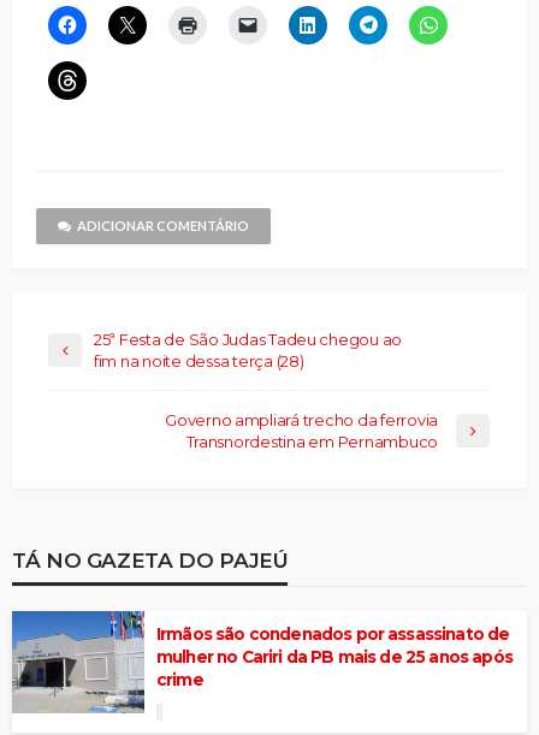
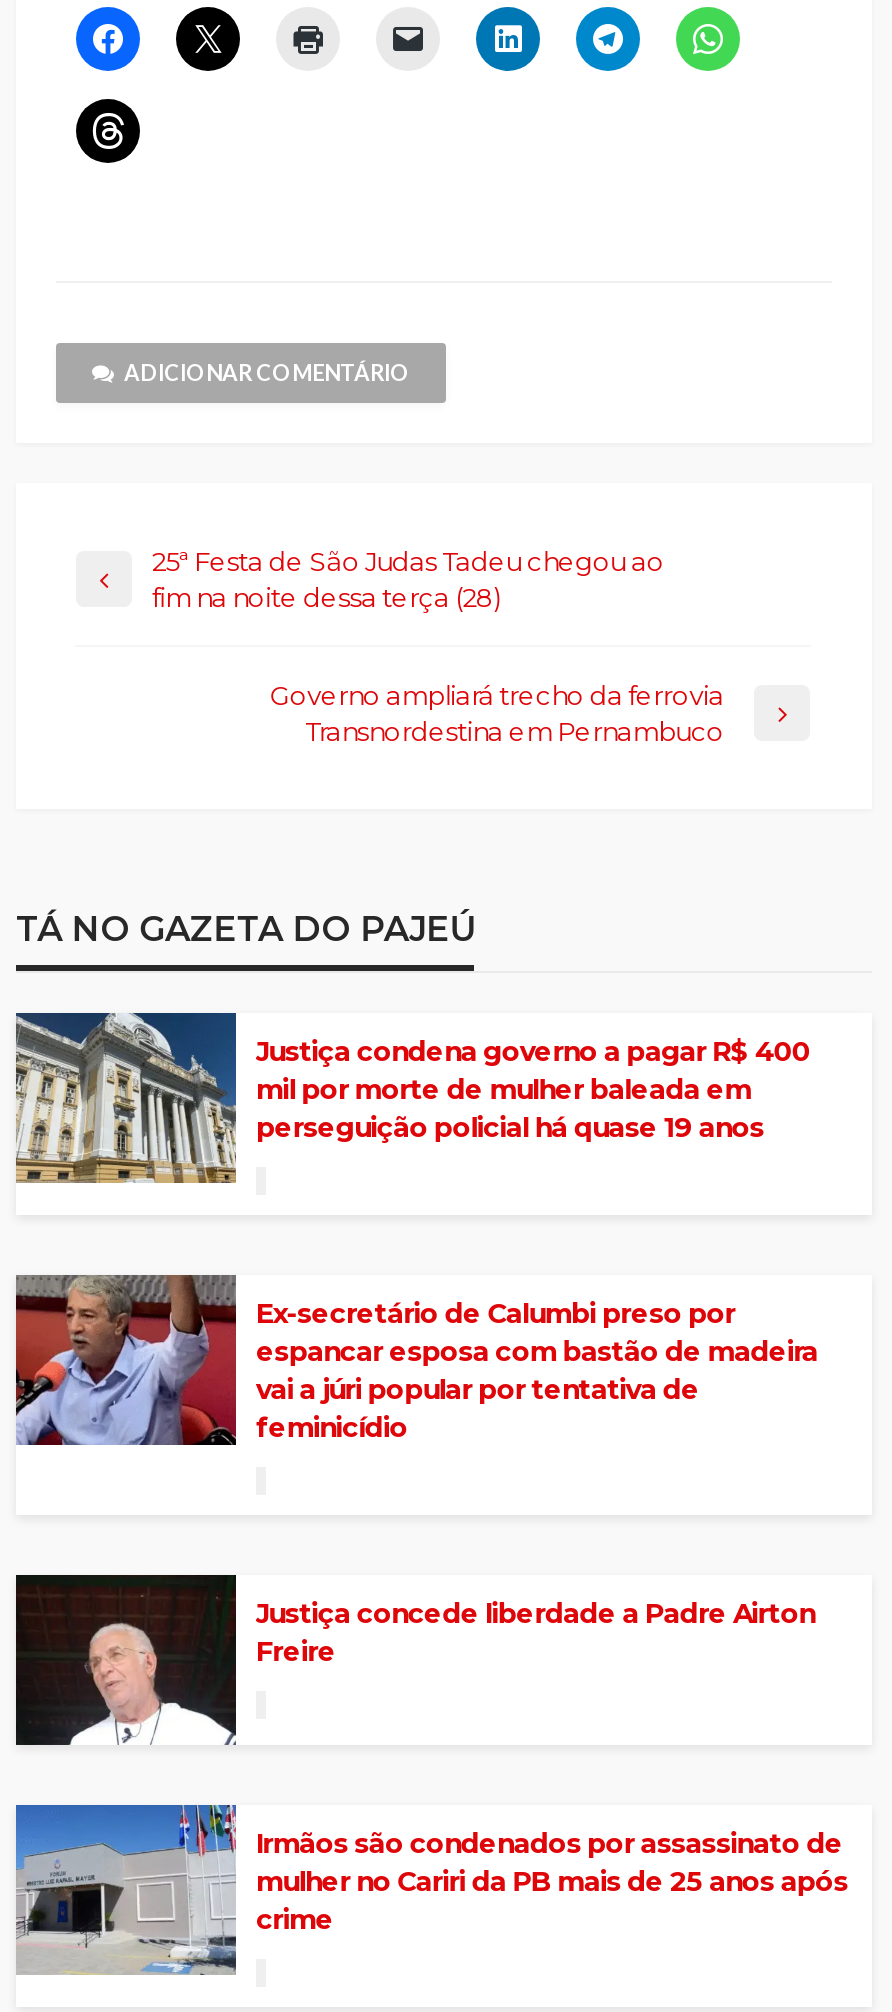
none -> [14,1012,810,1184] [image] | Justiça condena governo a pagar R$ 400 | mil por morte de mulher baleada em | perseguição policial há quase 19 anos
none -> [14,1274,818,1446] [image] | Ex-secretário de Calumbi preso por | espancar esposa com bastão de madeira | vai a júri popular por tentativa de | feminicídio
none -> [14,1572,815,1748] [image] | Justiça concede liberdade a Padre Airton | Freire

